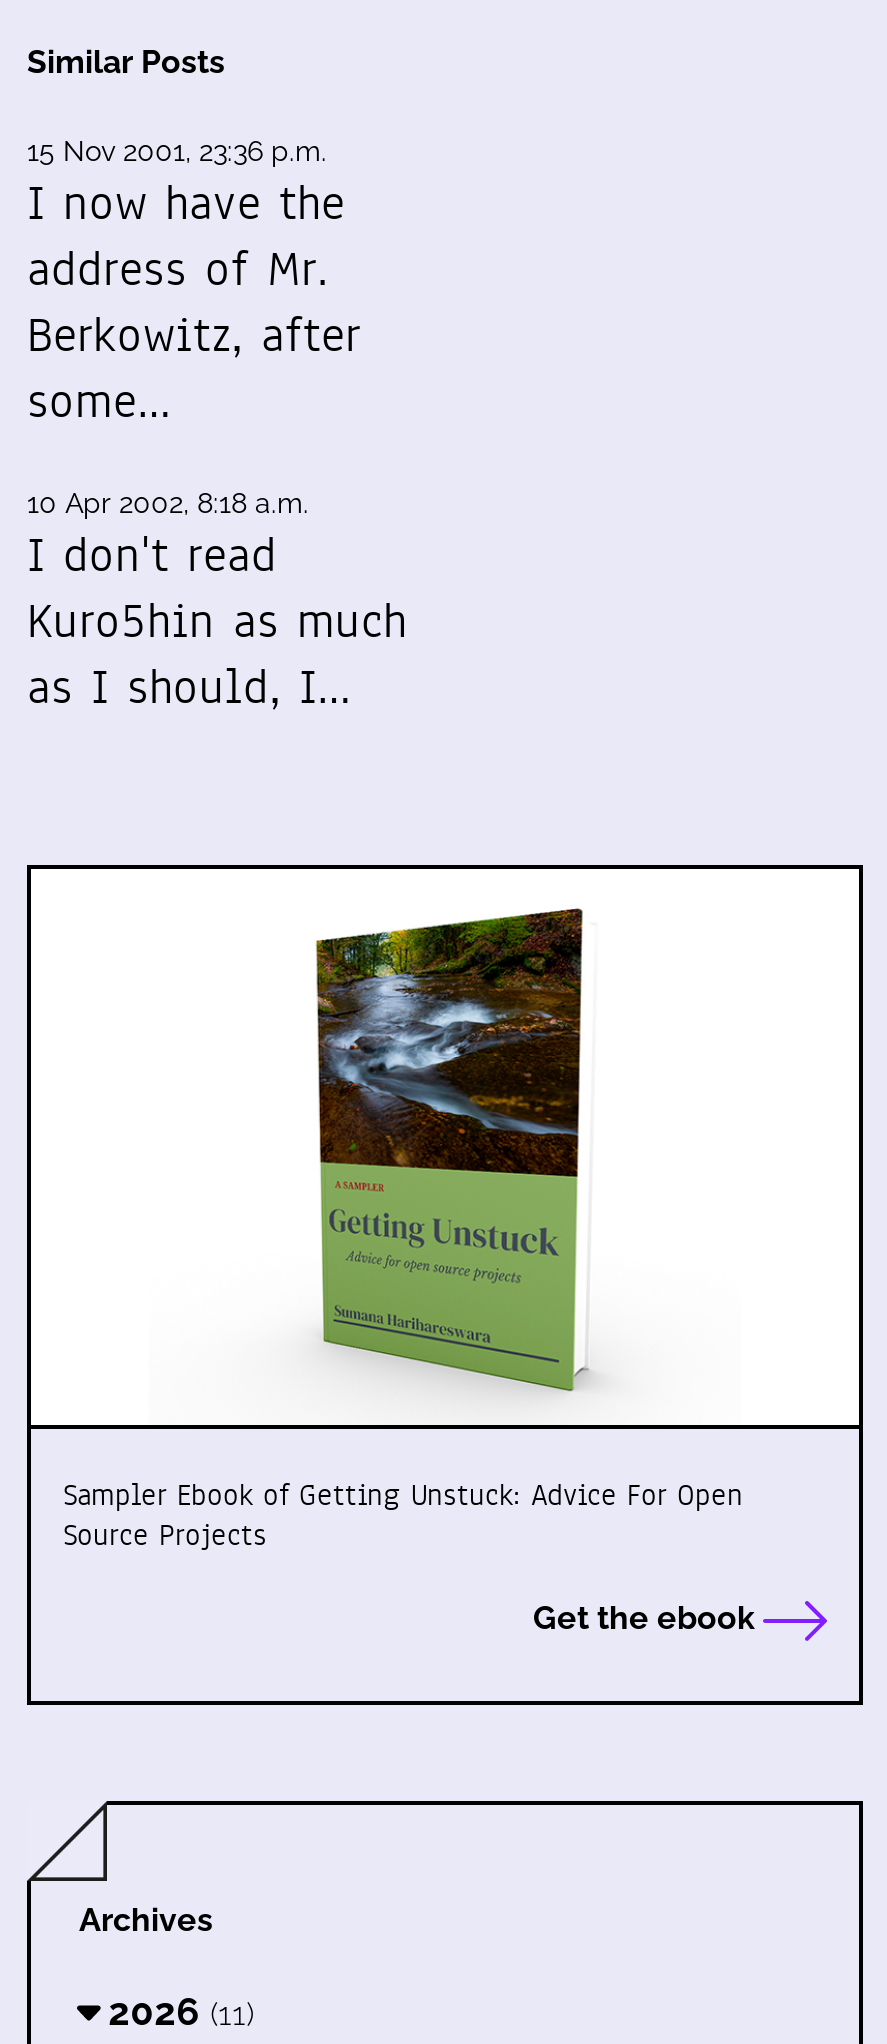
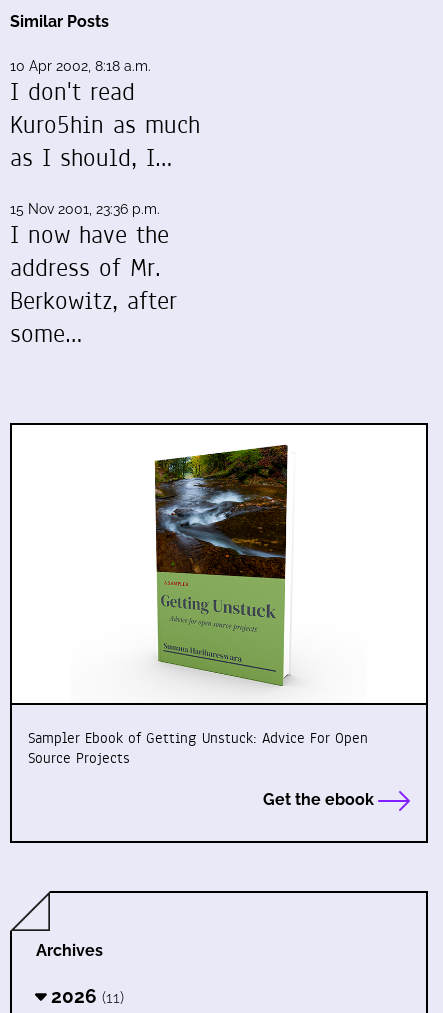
moved [27,135,361,435] -> [10,201,177,351]: 15 Nov 2001, 23:36 p.m. | I now have the | address of Mr. | Berkowitz, after | some…
moved [27,487,407,721] -> [10,58,200,175]: 10 Apr 2002, 8:18 a.m. | I don't read | Kuro5hin as much | as I should, I…

